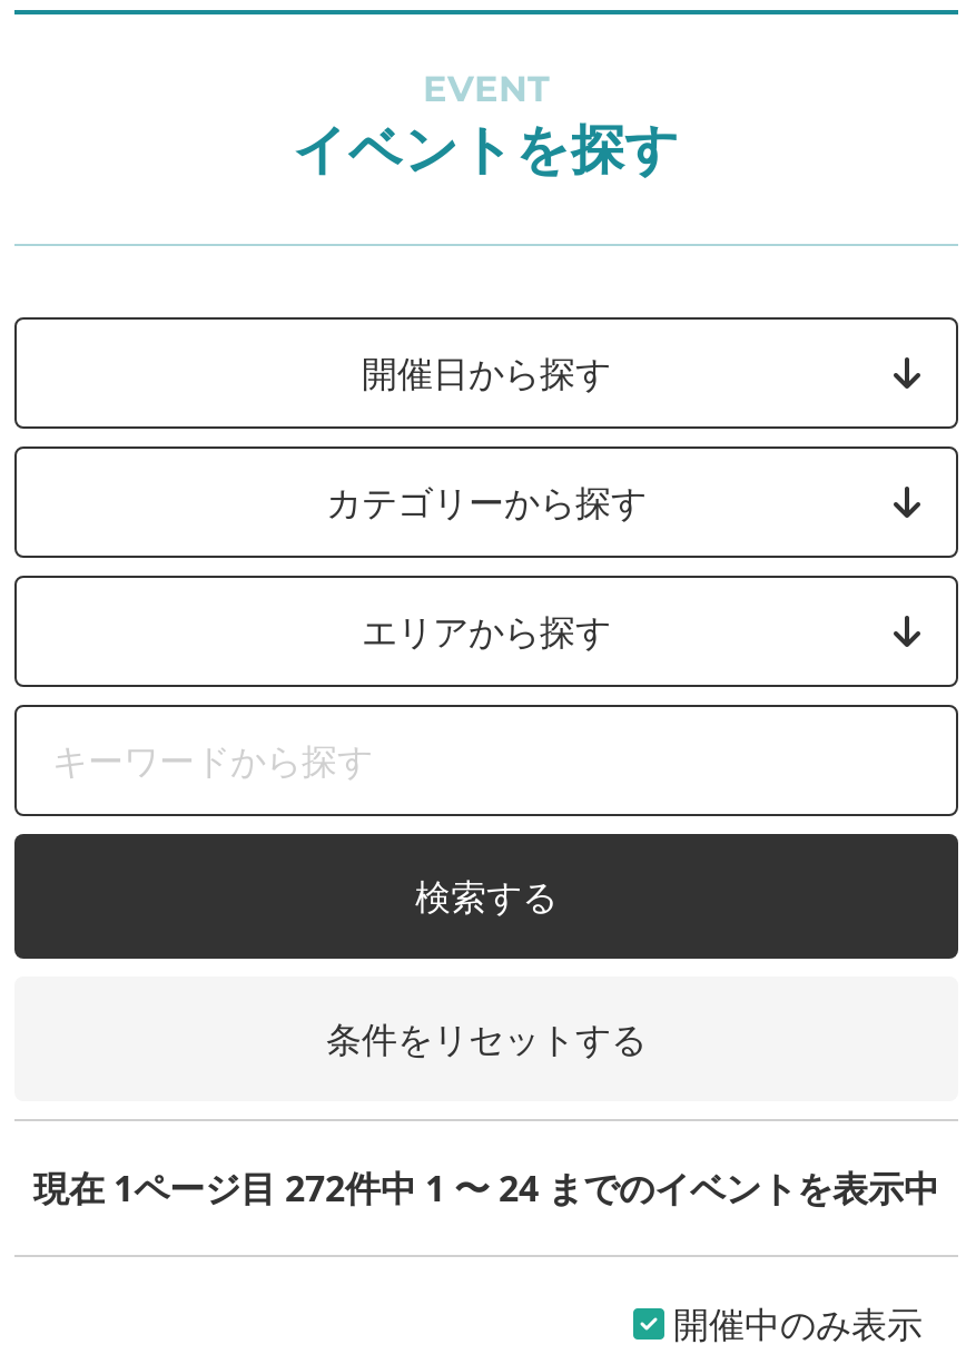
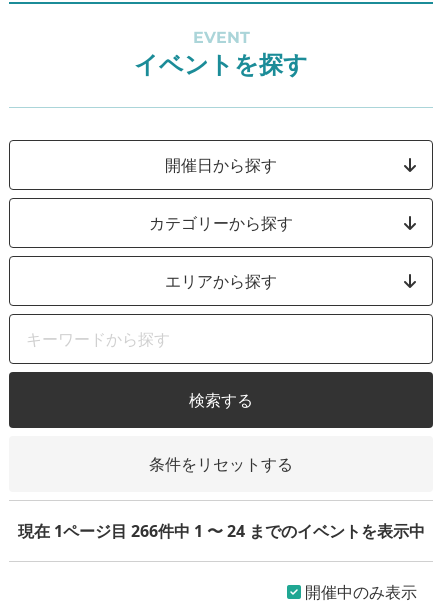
[33,1164,939,1213] 現在 1ページ目 272件中 1 〜 24 までのイベントを表示中 -> [17,520,424,542] 現在 1ページ目 266件中 1 〜 24 までのイベントを表示中

